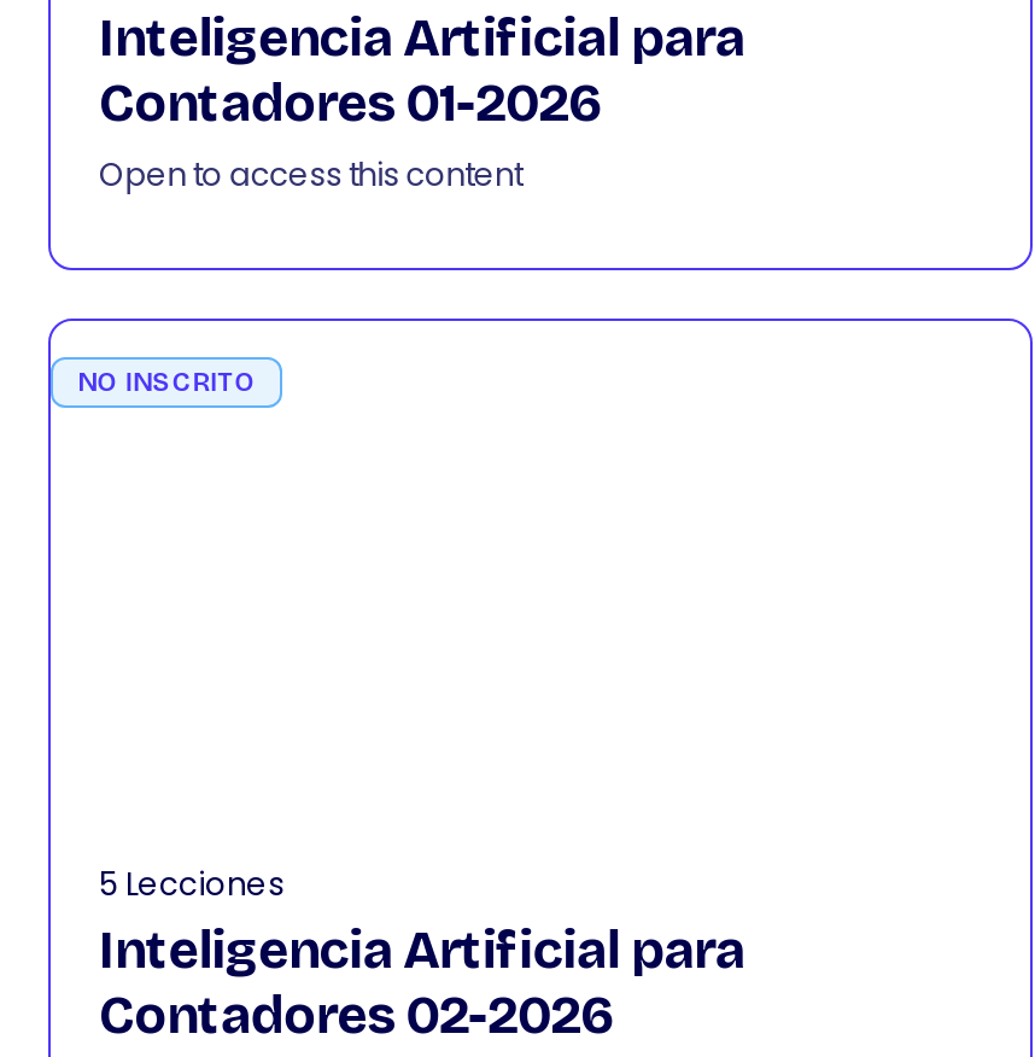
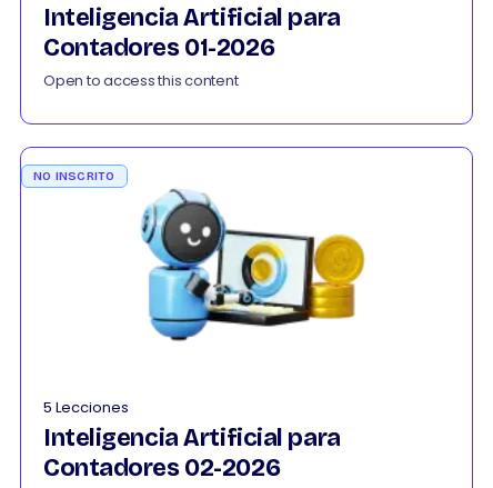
none -> [140,188,365,342] [image]

